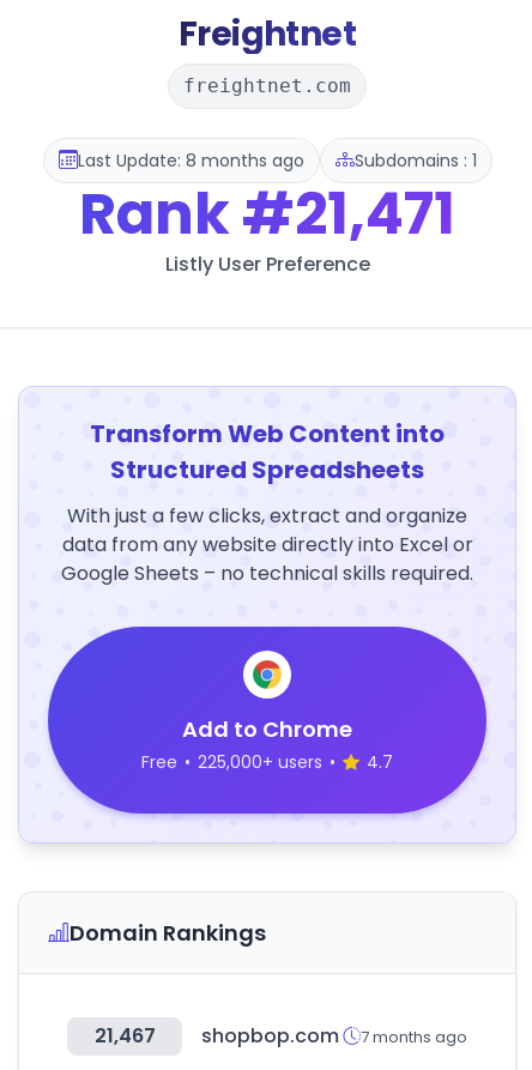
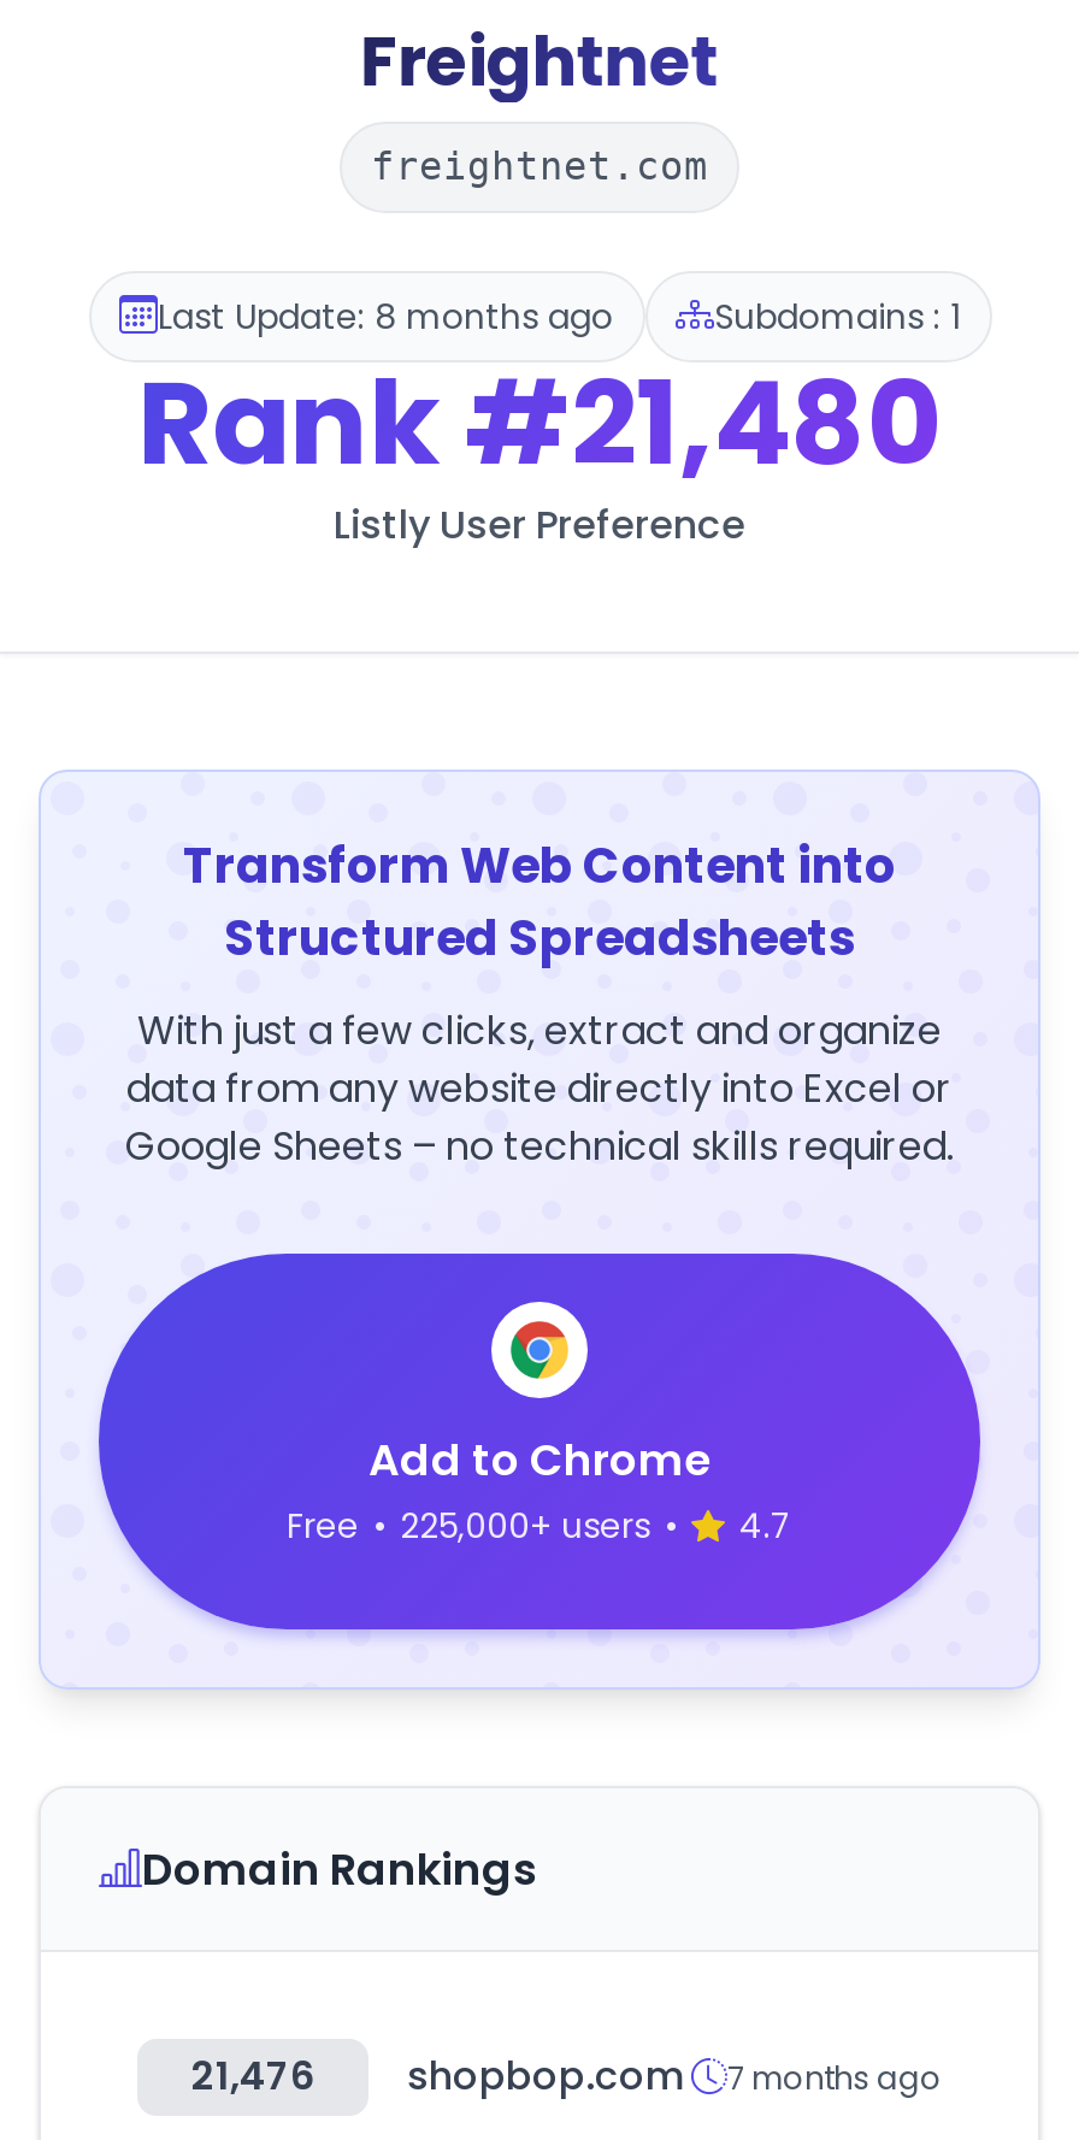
[79,174,455,254] Rank #21,471 -> [137,343,942,505] Rank #21,480
[94,1022,467,1050] 21,467 shopbop.com 7 months ago -> [191,2048,942,2104] 21,476 shopbop.com 7 months ago

